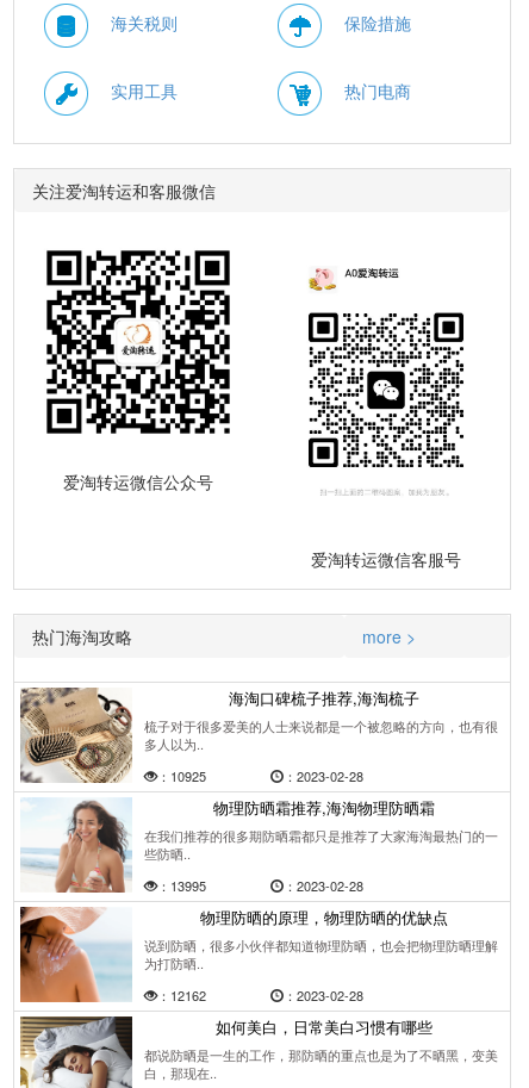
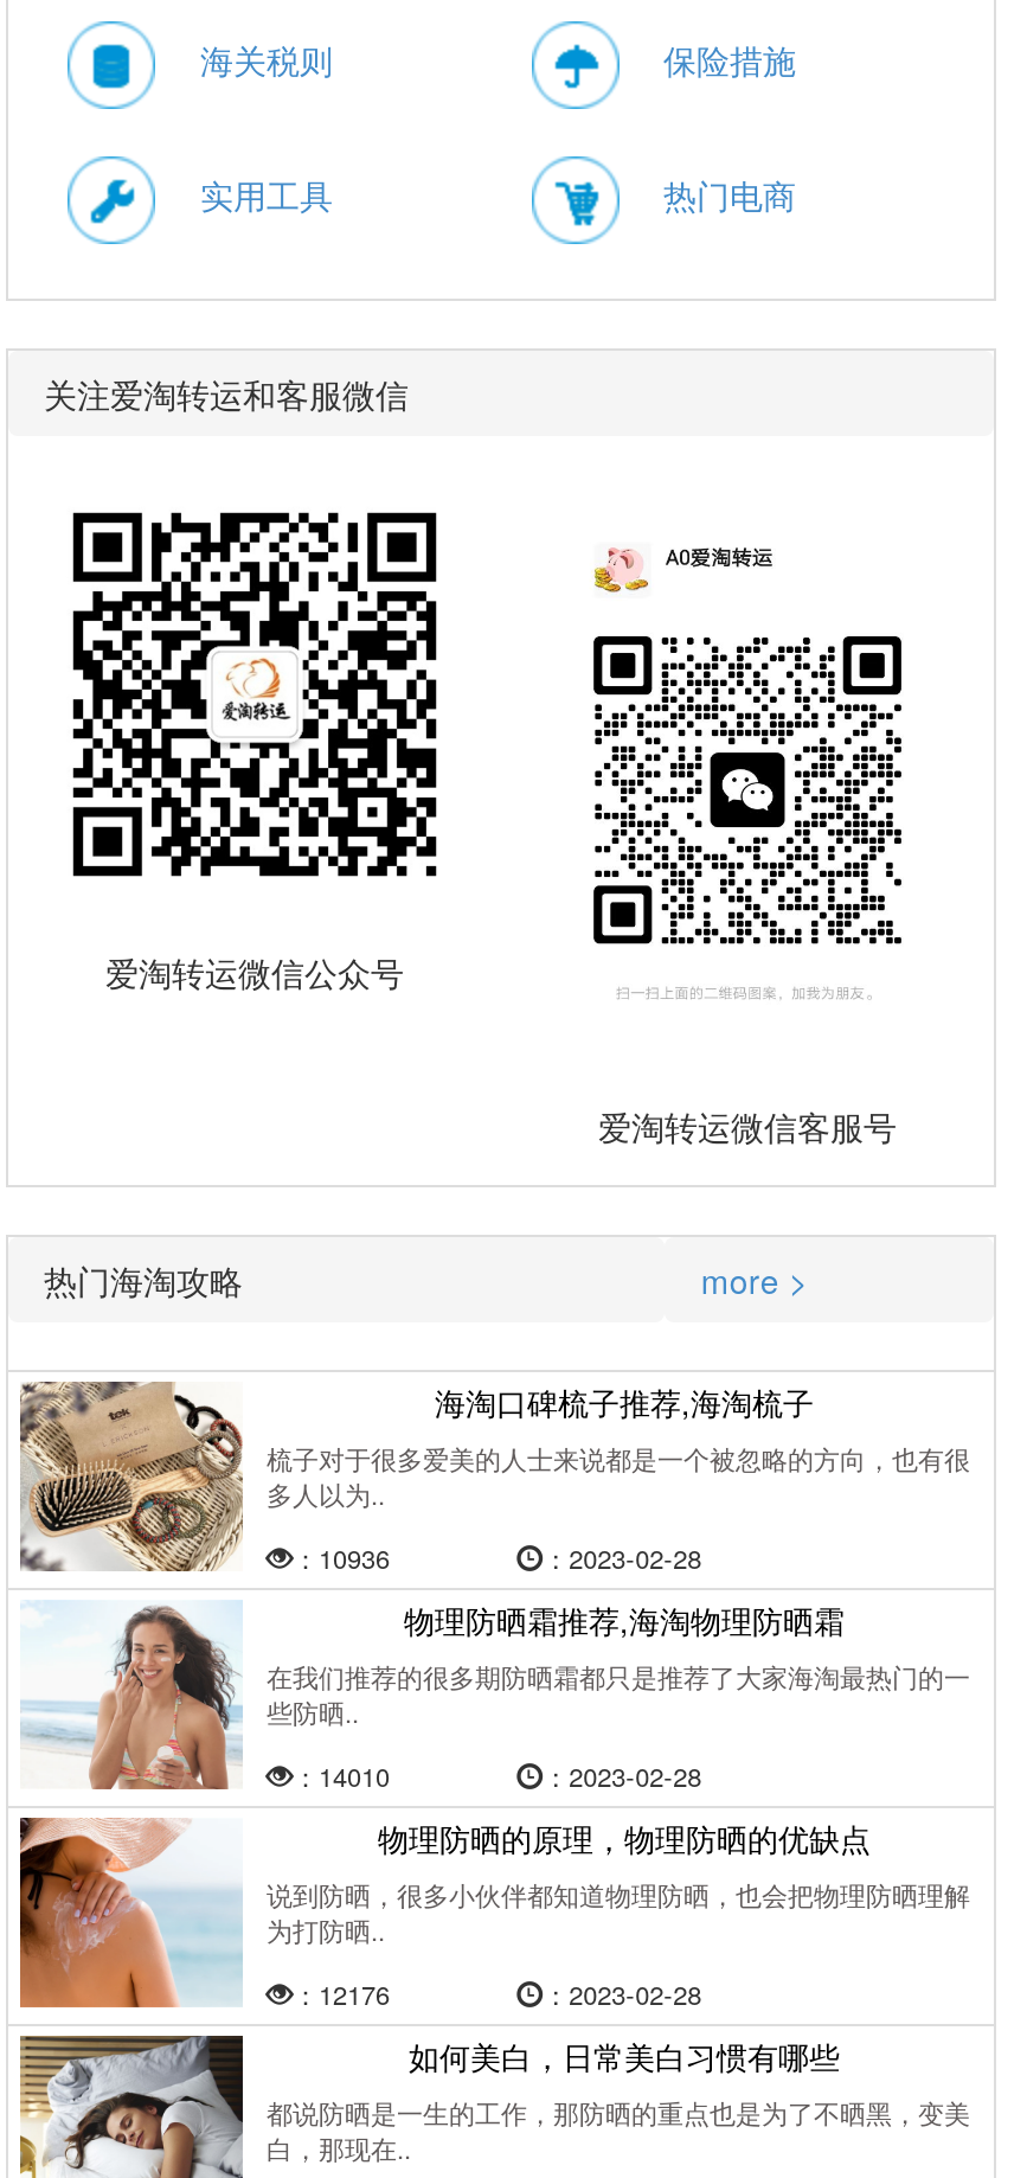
[157,766,206,785] ：10925 -> [293,1537,390,1575] ：10936
[157,875,206,894] ：13995 -> [293,1755,390,1793] ：14010
[157,985,206,1004] ：12162 -> [293,1973,390,2011] ：12176

